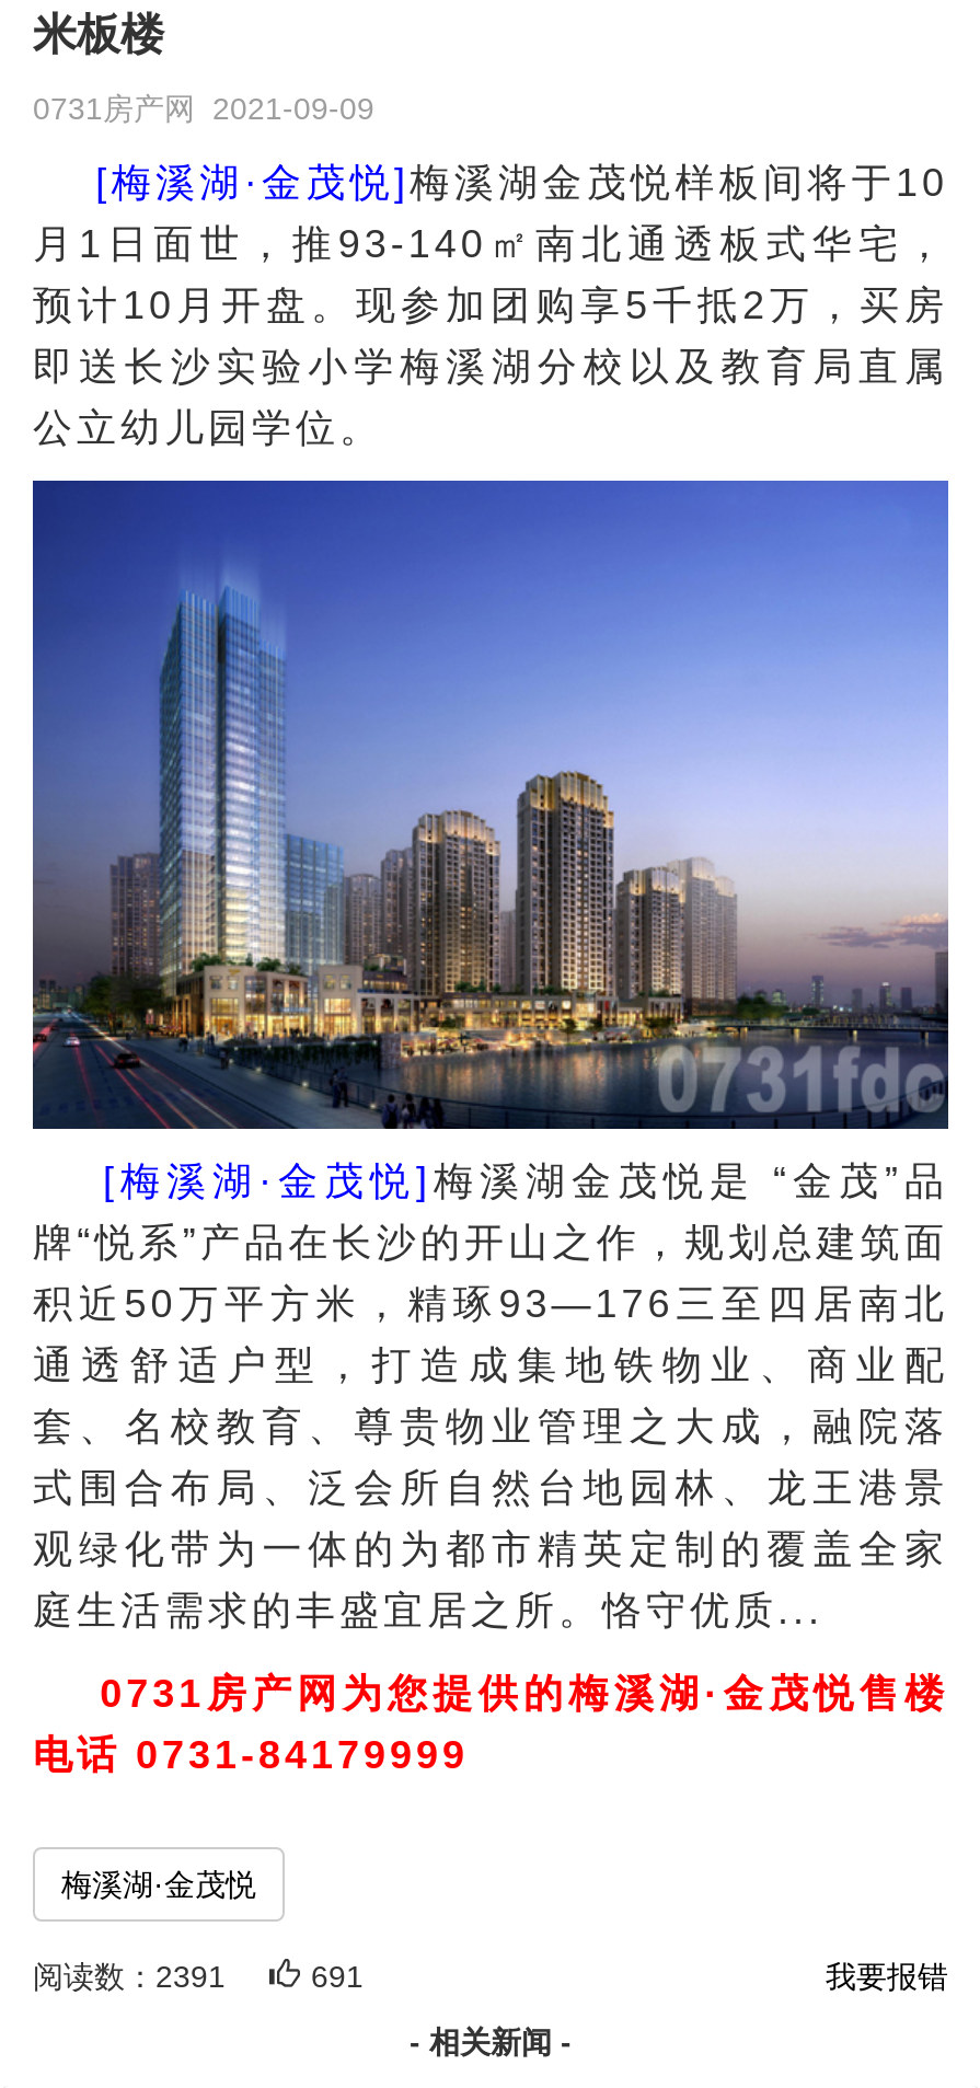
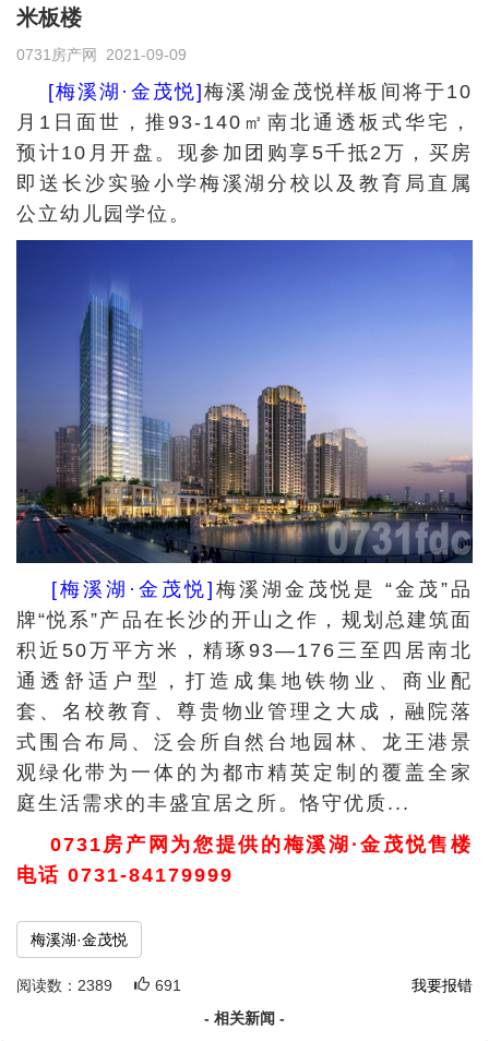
[33,1958,226,1993] 阅读数：2391 -> [16,976,112,994] 阅读数：2389

